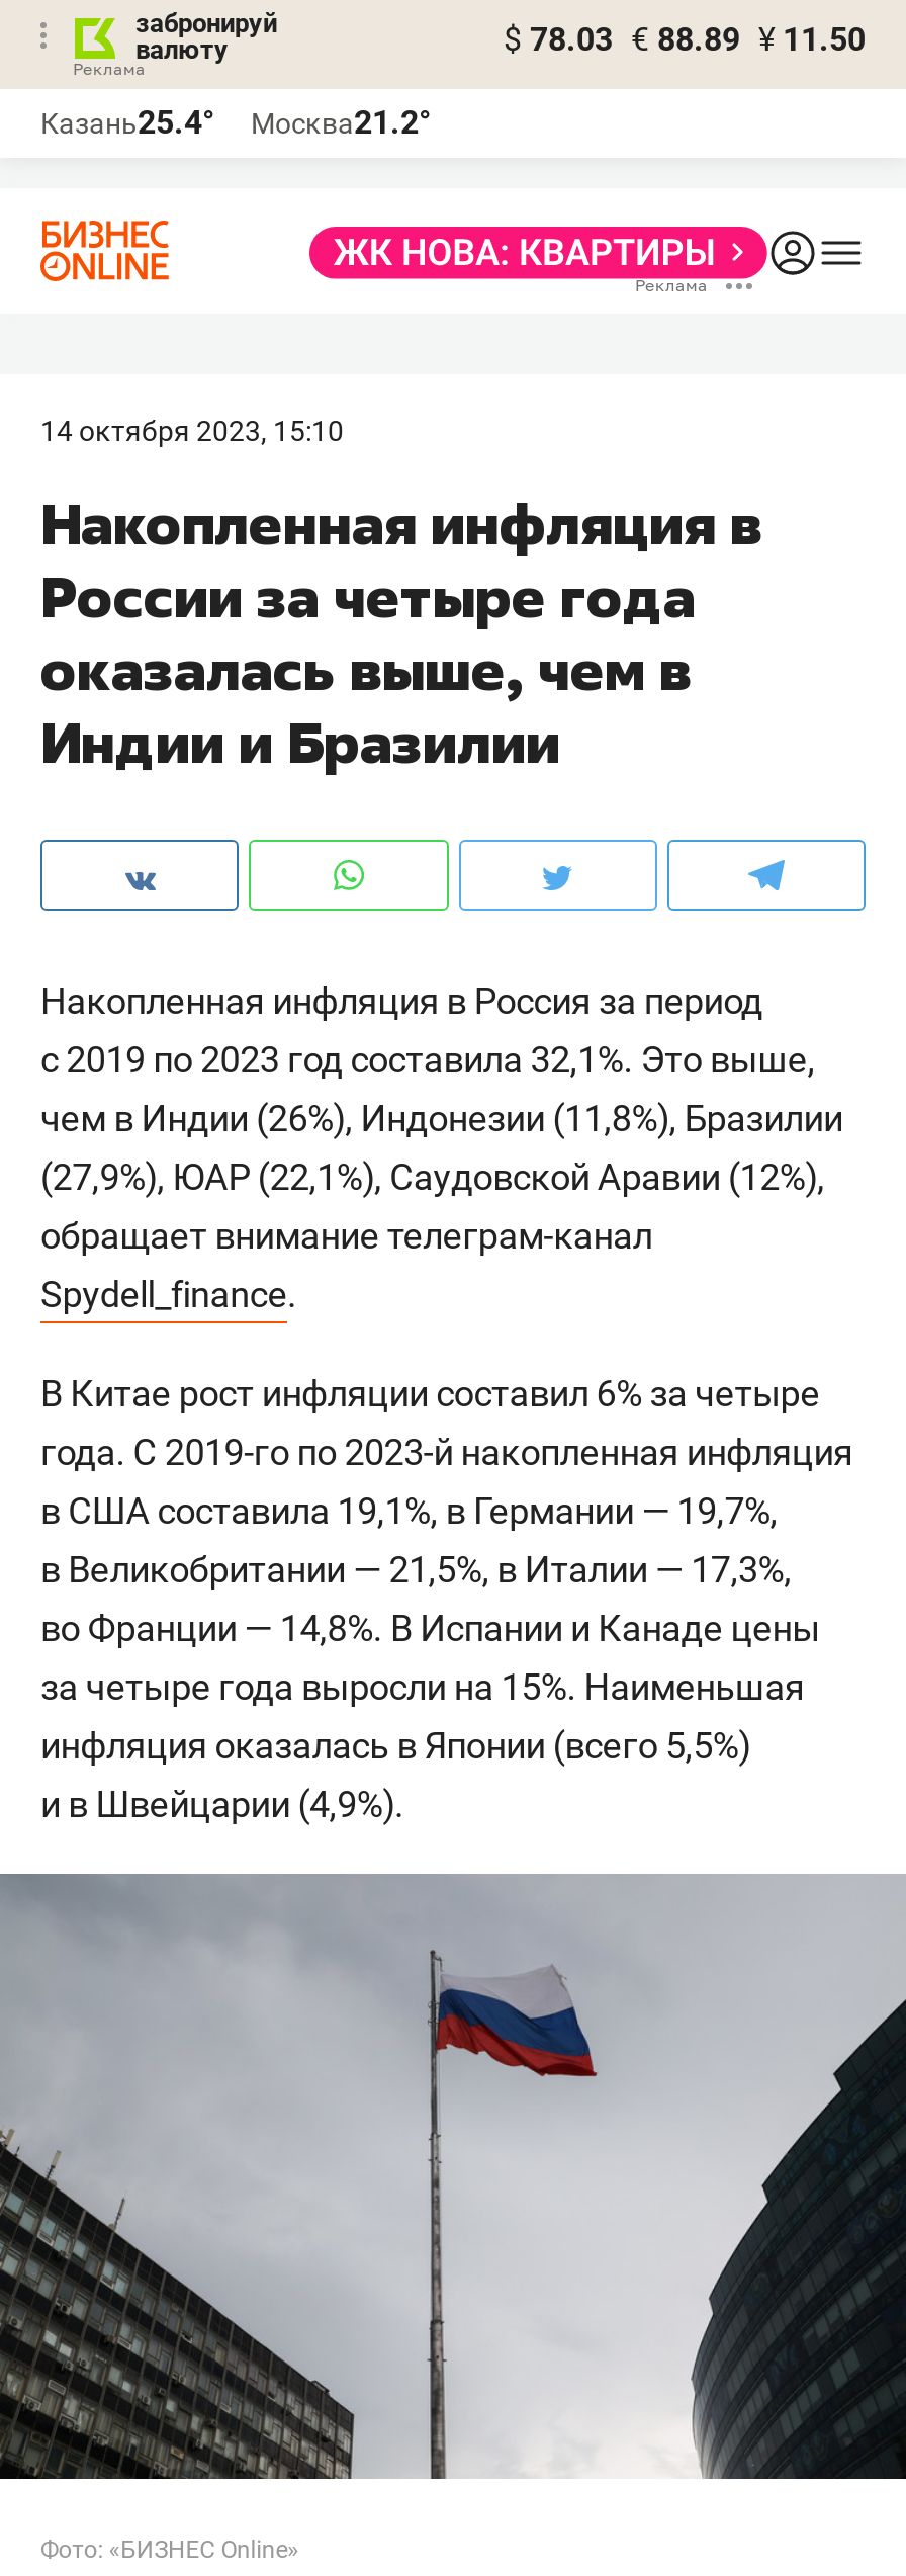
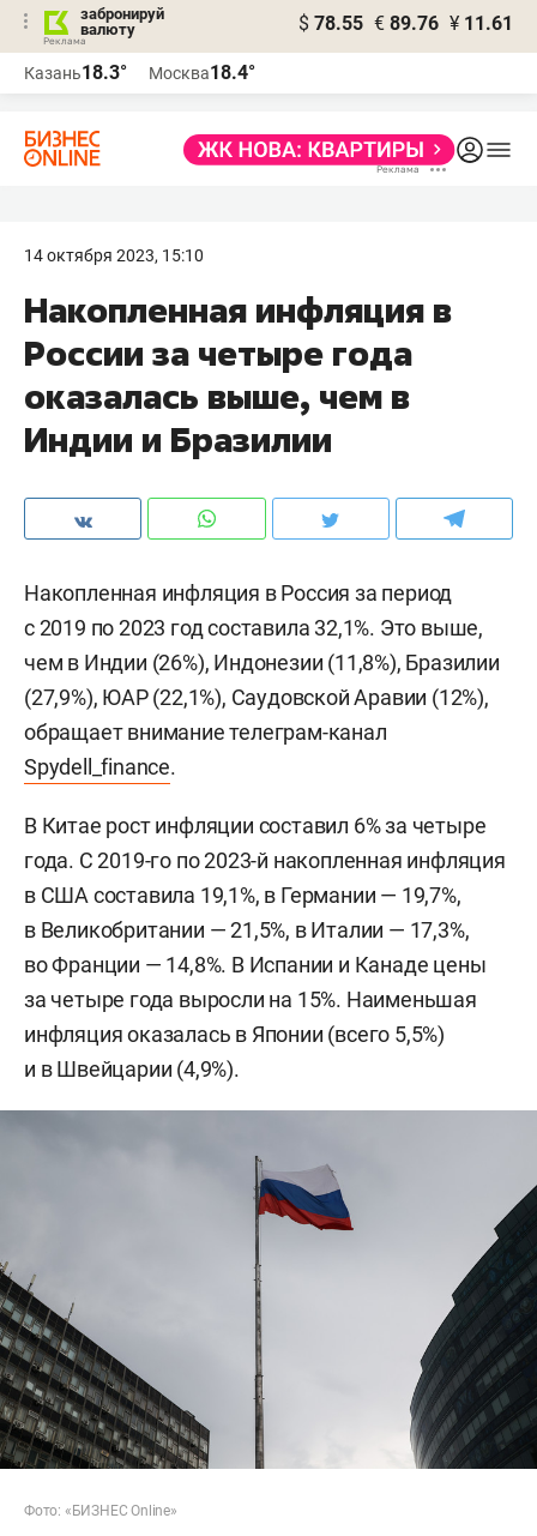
[504,20,866,59] $ 78.03 € 88.89 ¥ 11.50 -> [298,12,513,35] $ 78.55 € 89.76 ¥ 11.61
[40,103,214,142] Казань25.4° -> [24,61,127,84] Казань18.3°
[251,103,431,142] Москва21.2° -> [149,61,255,84] Москва18.4°

